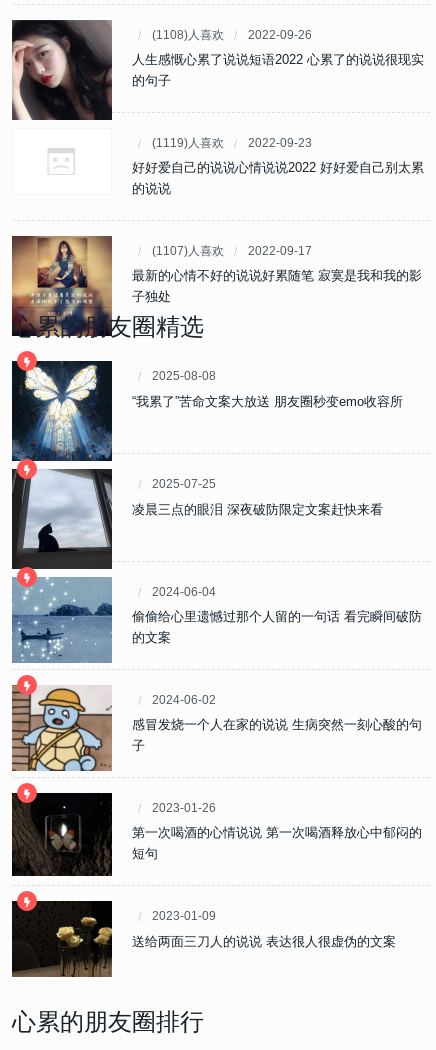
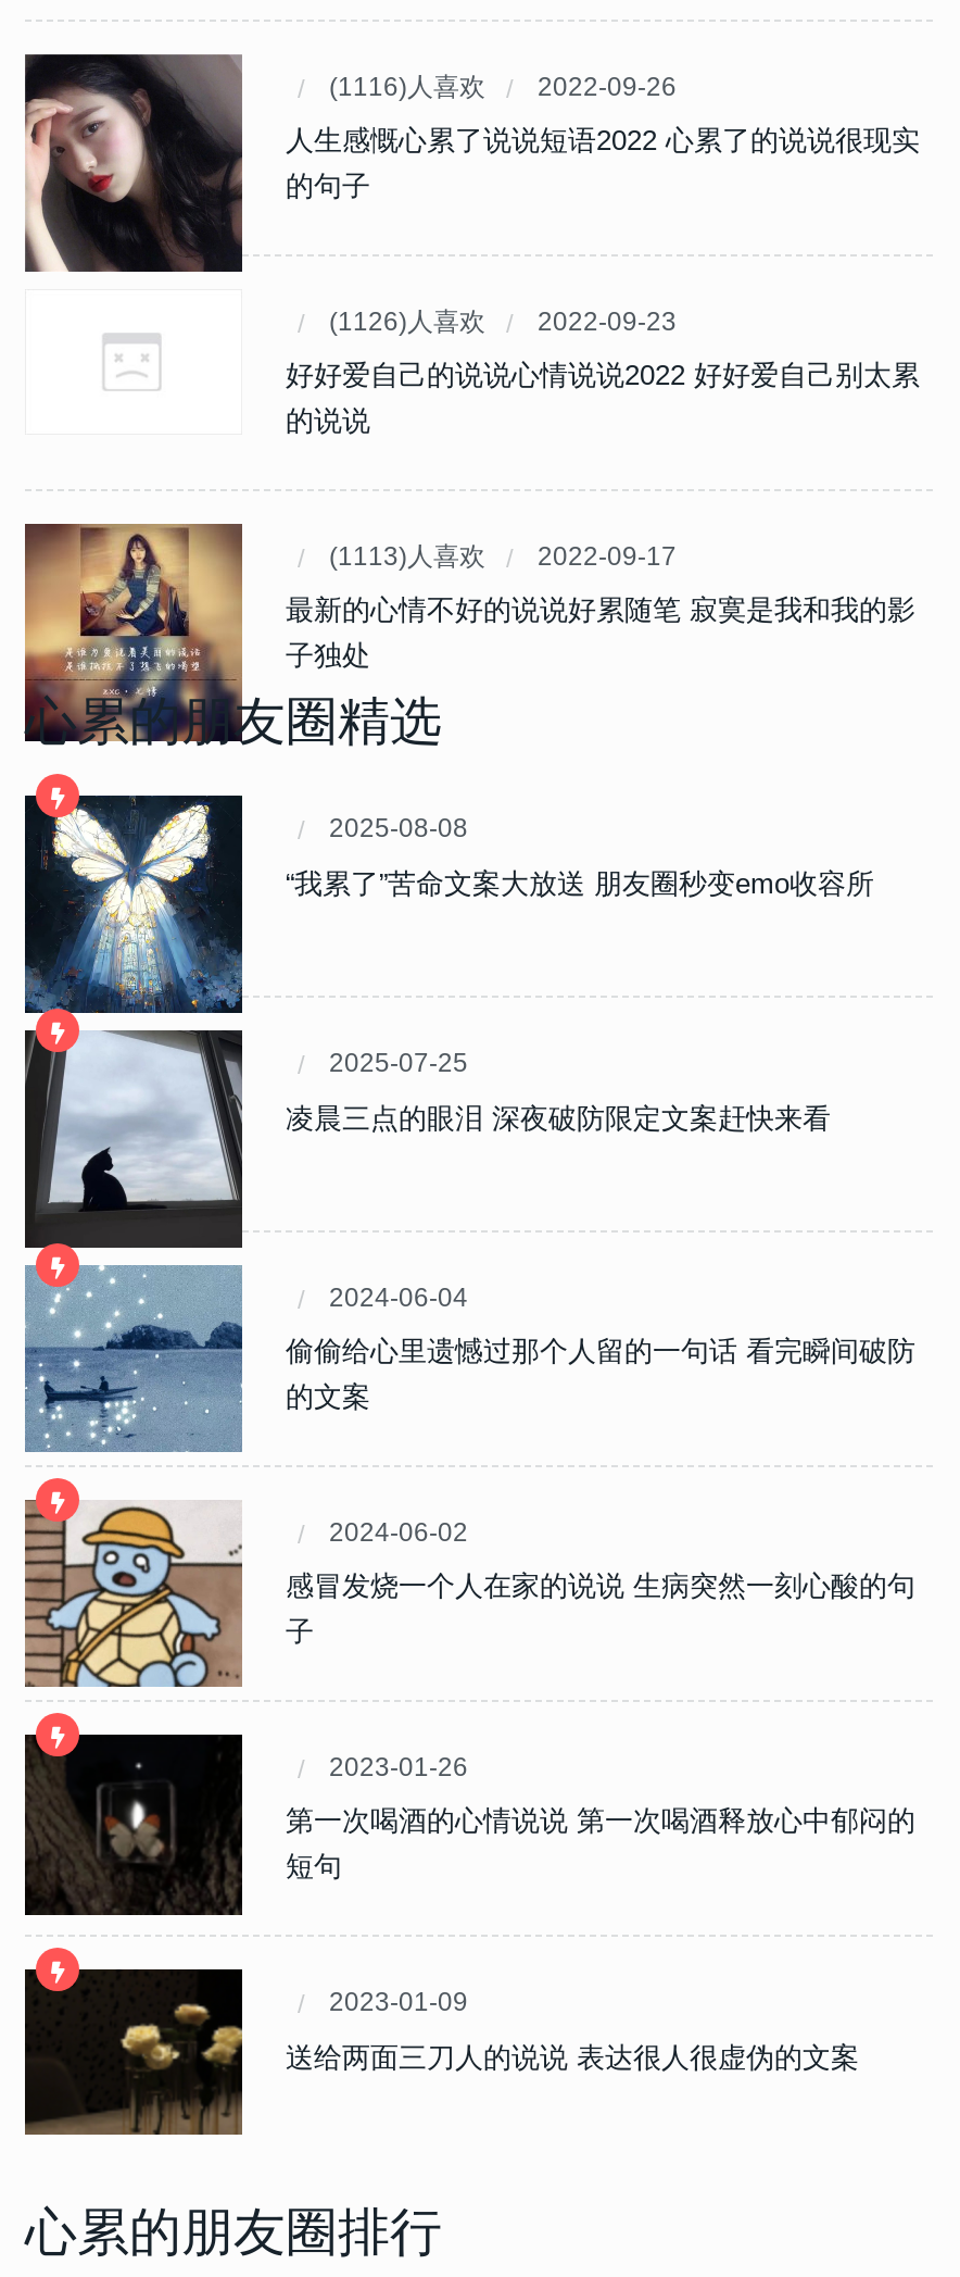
[152,28,312,42] (1108)人喜欢 2022-09-26 -> [329,72,677,102] (1116)人喜欢 2022-09-26
[152,136,312,150] (1119)人喜欢 2022-09-23 -> [329,306,677,337] (1126)人喜欢 2022-09-23
[152,244,312,258] (1107)人喜欢 2022-09-17 -> [329,541,677,572] (1113)人喜欢 2022-09-17

